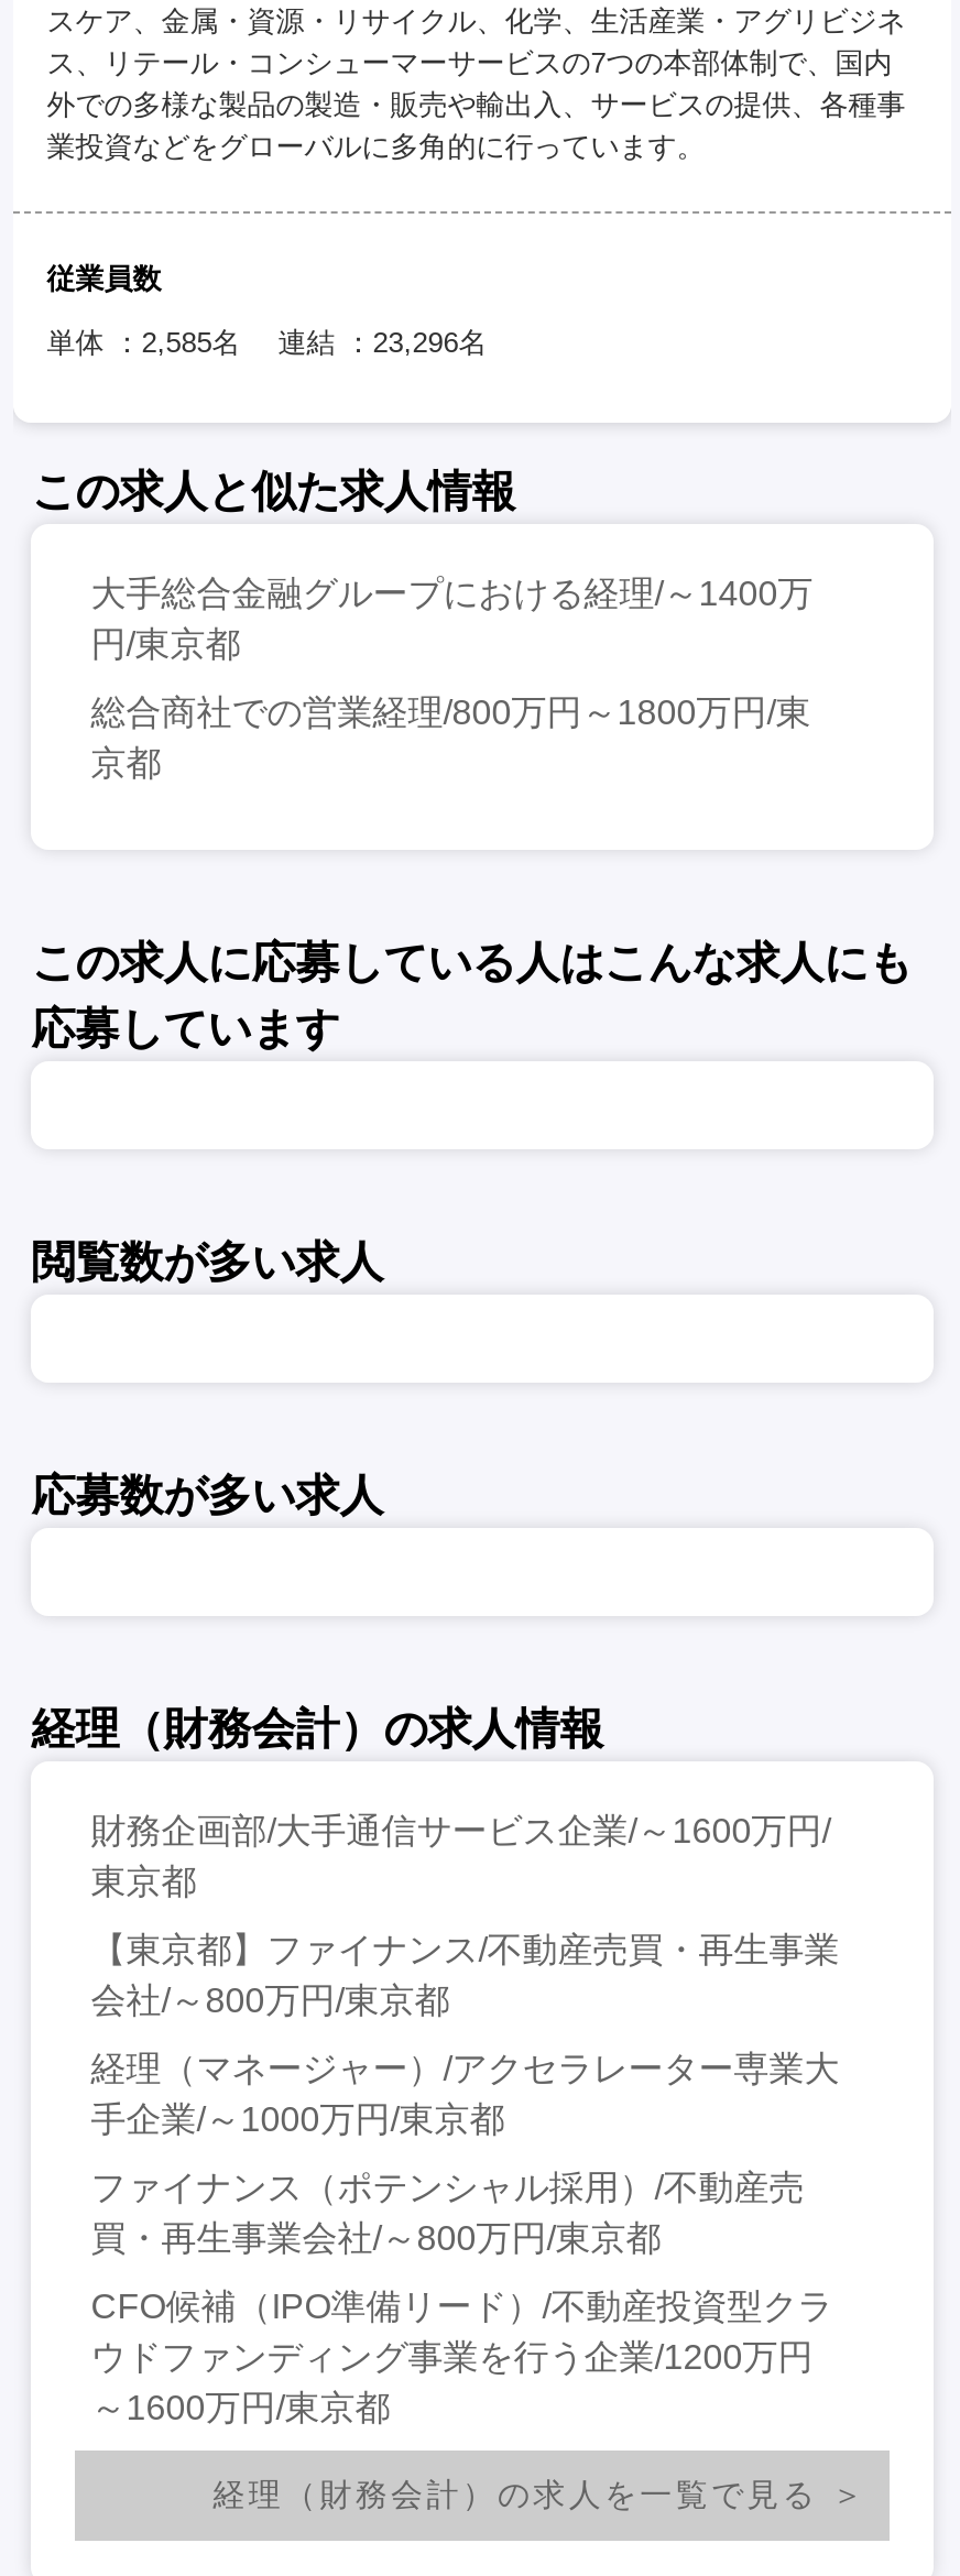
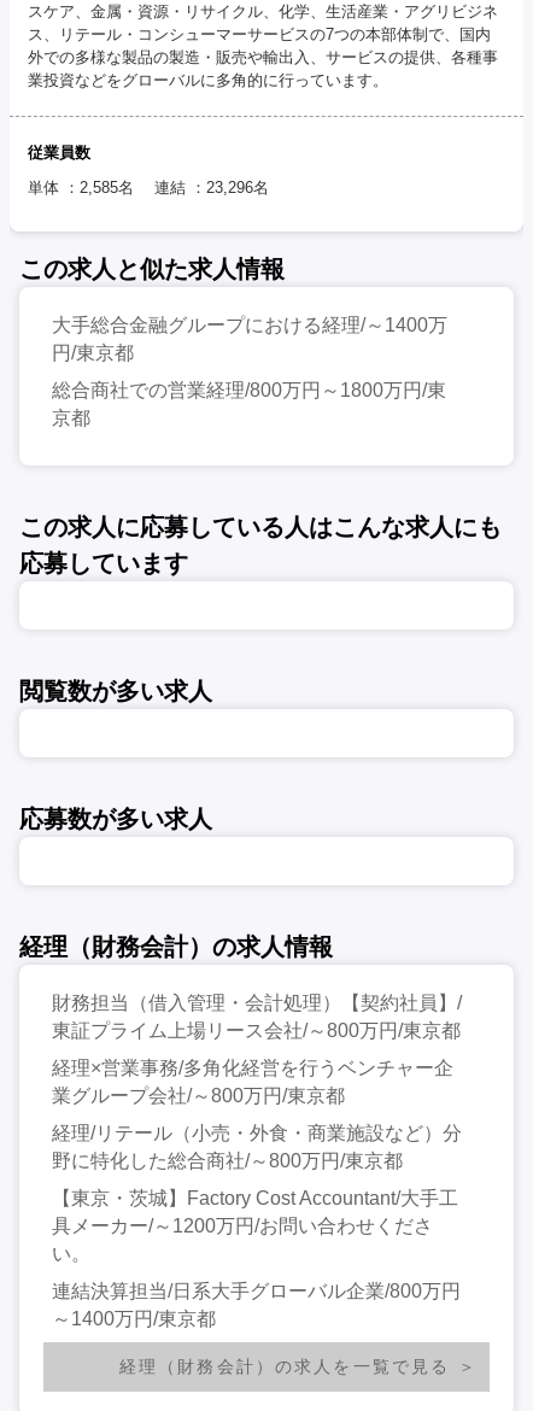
[91,1812,831,1900] 財務企画部/大手通信サービス企業/～1600万円/ | 東京都 -> [52,992,462,1041] 財務担当（借入管理・会計処理）【契約社員】/ | 東証プライム上場リース会社/～800万円/東京都
[91,1930,839,2019] 【東京都】ファイナンス/不動産売買・再生事業 | 会社/～800万円/東京都 -> [52,1057,454,1106] 経理×営業事務/多角化経営を行うベンチャー企 | 業グループ会社/～800万円/東京都
[91,2049,839,2137] 経理（マネージャー）/アクセラレーター専業大 | 手企業/～1000万円/東京都 -> [52,1123,462,1171] 経理/リテール（小売・外食・商業施設など）分 | 野に特化した総合商社/～800万円/東京都
[91,2168,804,2256] ファイナンス（ポテンシャル採用）/不動産売 | 買・再生事業会社/～800万円/東京都 -> [52,1188,458,1264] 【東京・茨城】Factory Cost Accountant/大手工 | 具メーカー/～1200万円/お問い合わせくださ | い。
[91,2287,833,2426] CFO候補（IPO準備リード）/不動産投資型クラ | ウドファンディング事業を行う企業/1200万円 | ～1600万円/東京都 -> [52,1281,461,1329] 連結決算担当/日系大手グローバル企業/800万円 | ～1400万円/東京都

